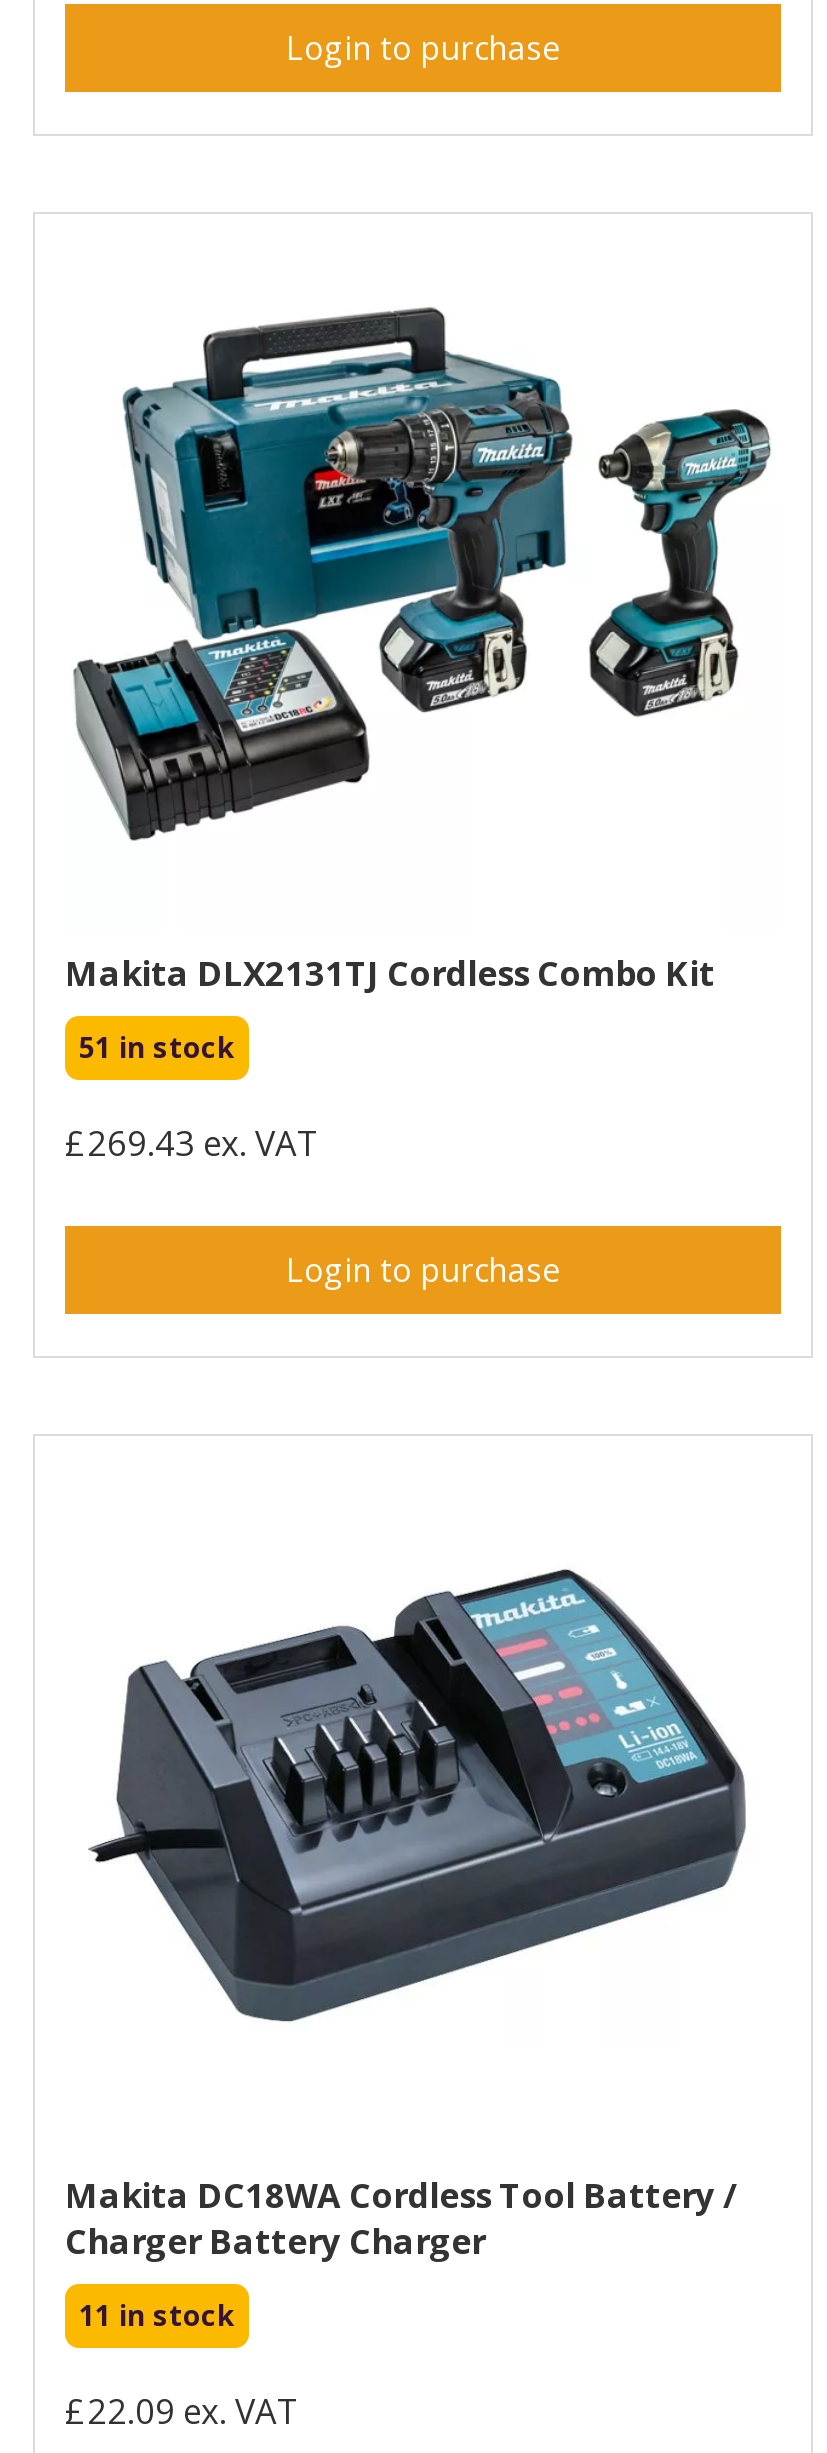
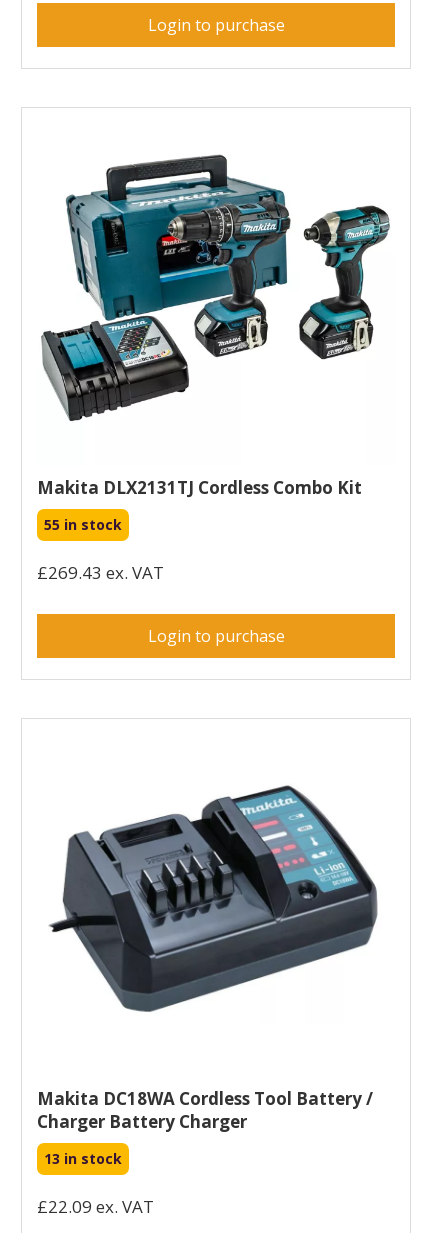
[79,1028,235,1066] 51 in stock -> [44,515,122,534] 55 in stock
[79,2296,235,2334] 11 in stock -> [44,1149,122,1168] 13 in stock

